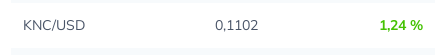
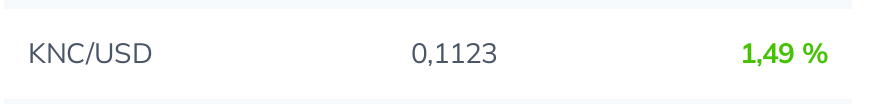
[214,16,257,34] 0,1102 -> [411,35,497,71] 0,1123
[379,16,423,34] 1,24 % -> [740,35,828,71] 1,49 %

